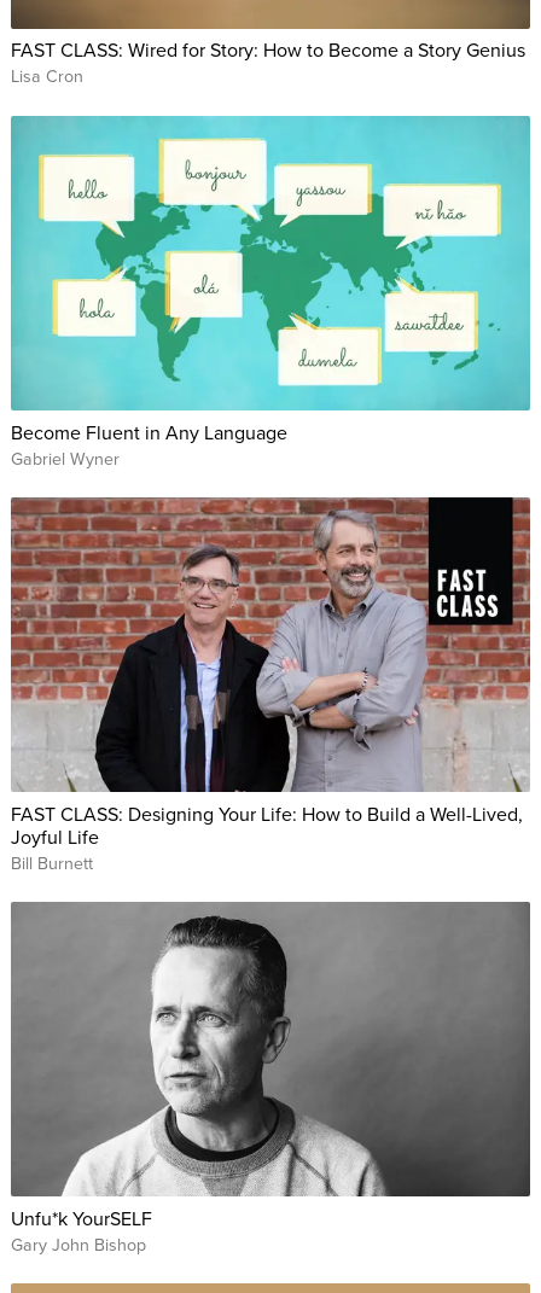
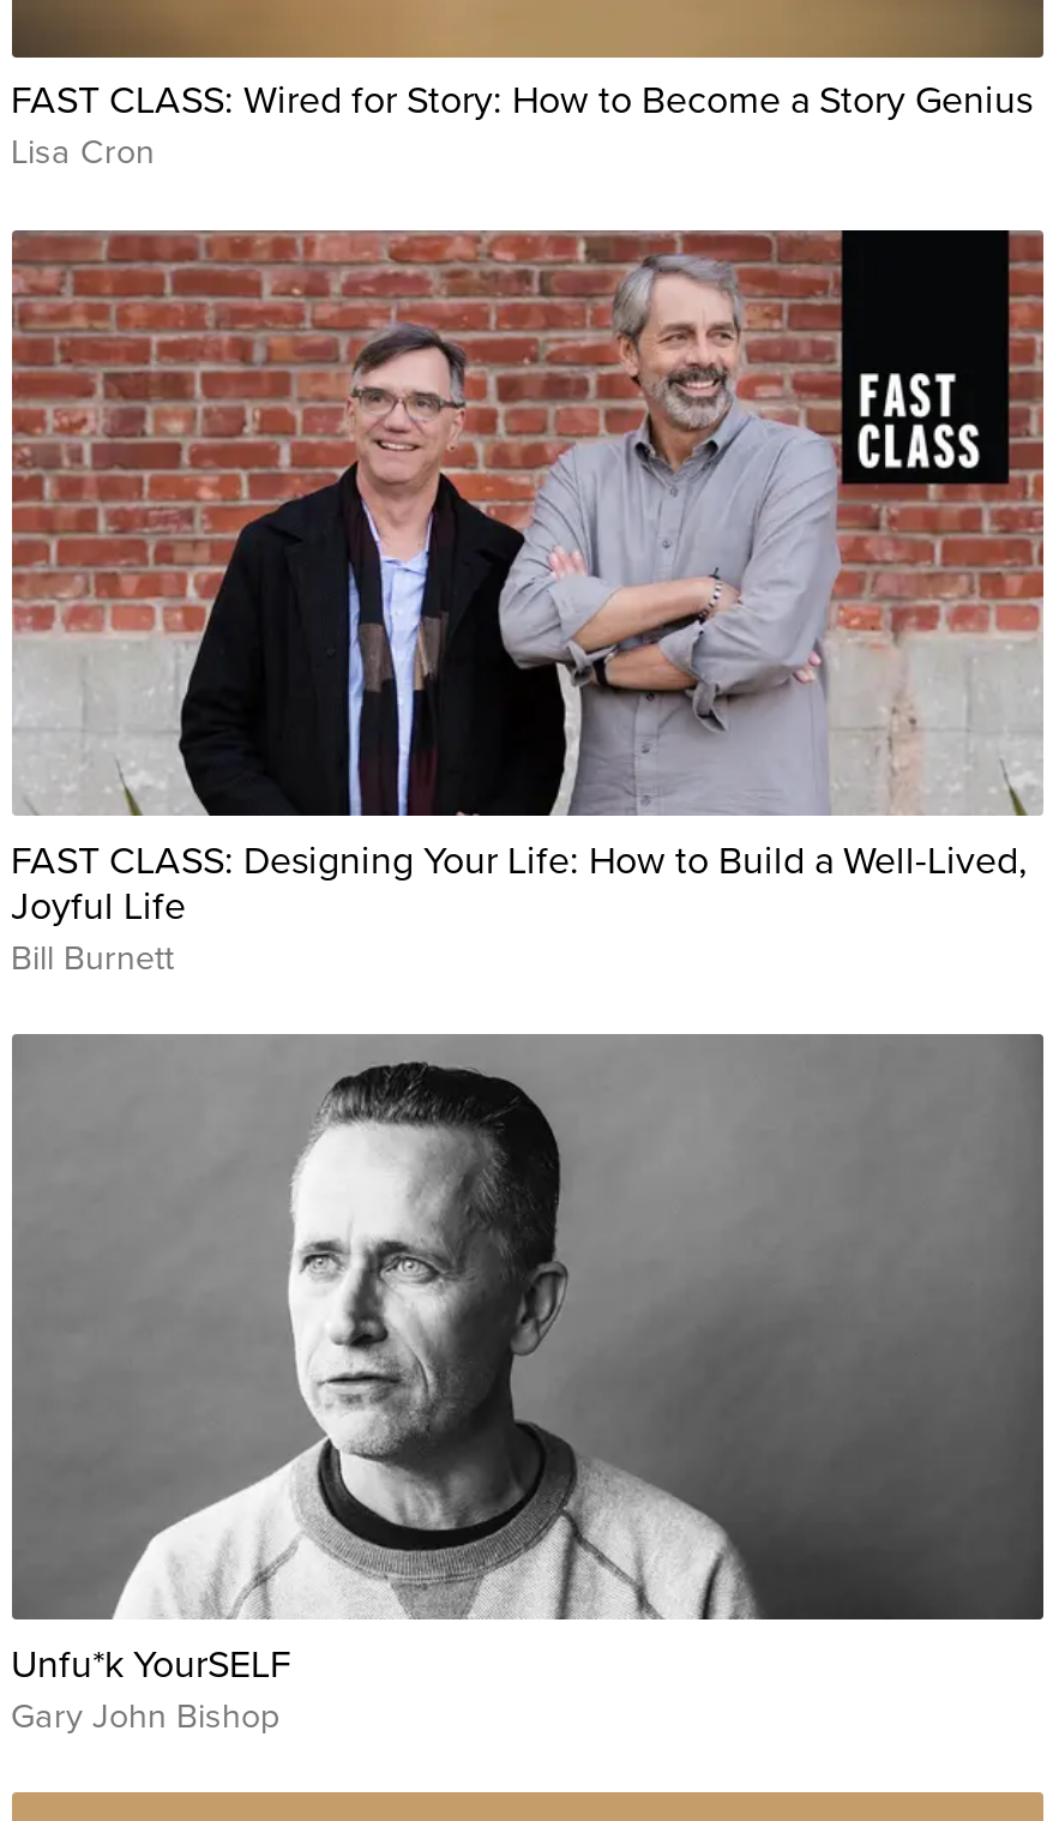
[10,115,531,470] [image] | Become Fluent in Any Language | Gabriel Wyner -> none

